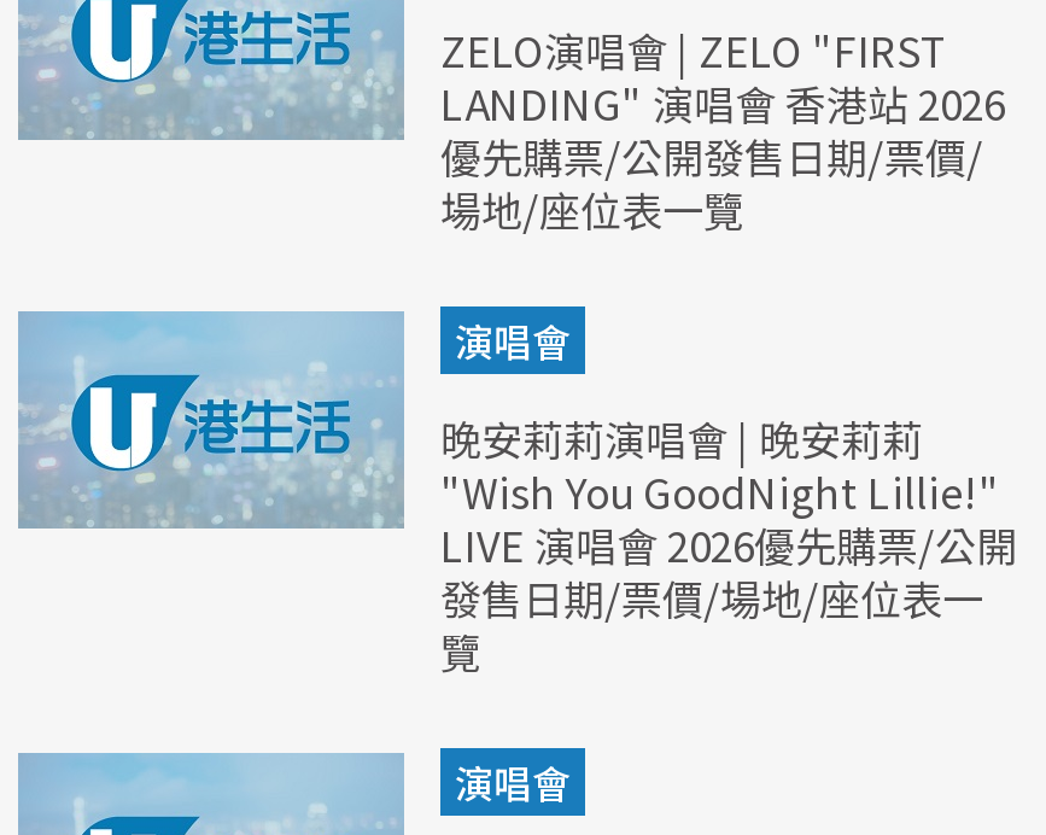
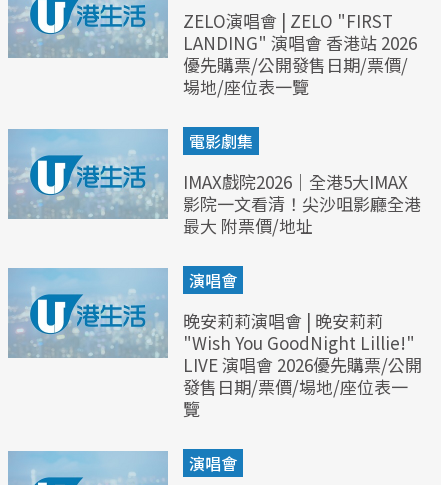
none -> [183,129,421,238] 電影劇集 | IMAX戲院2026｜全港5大IMAX | 影院一文看清！尖沙咀影廳全港 | 最大 附票價/地址

